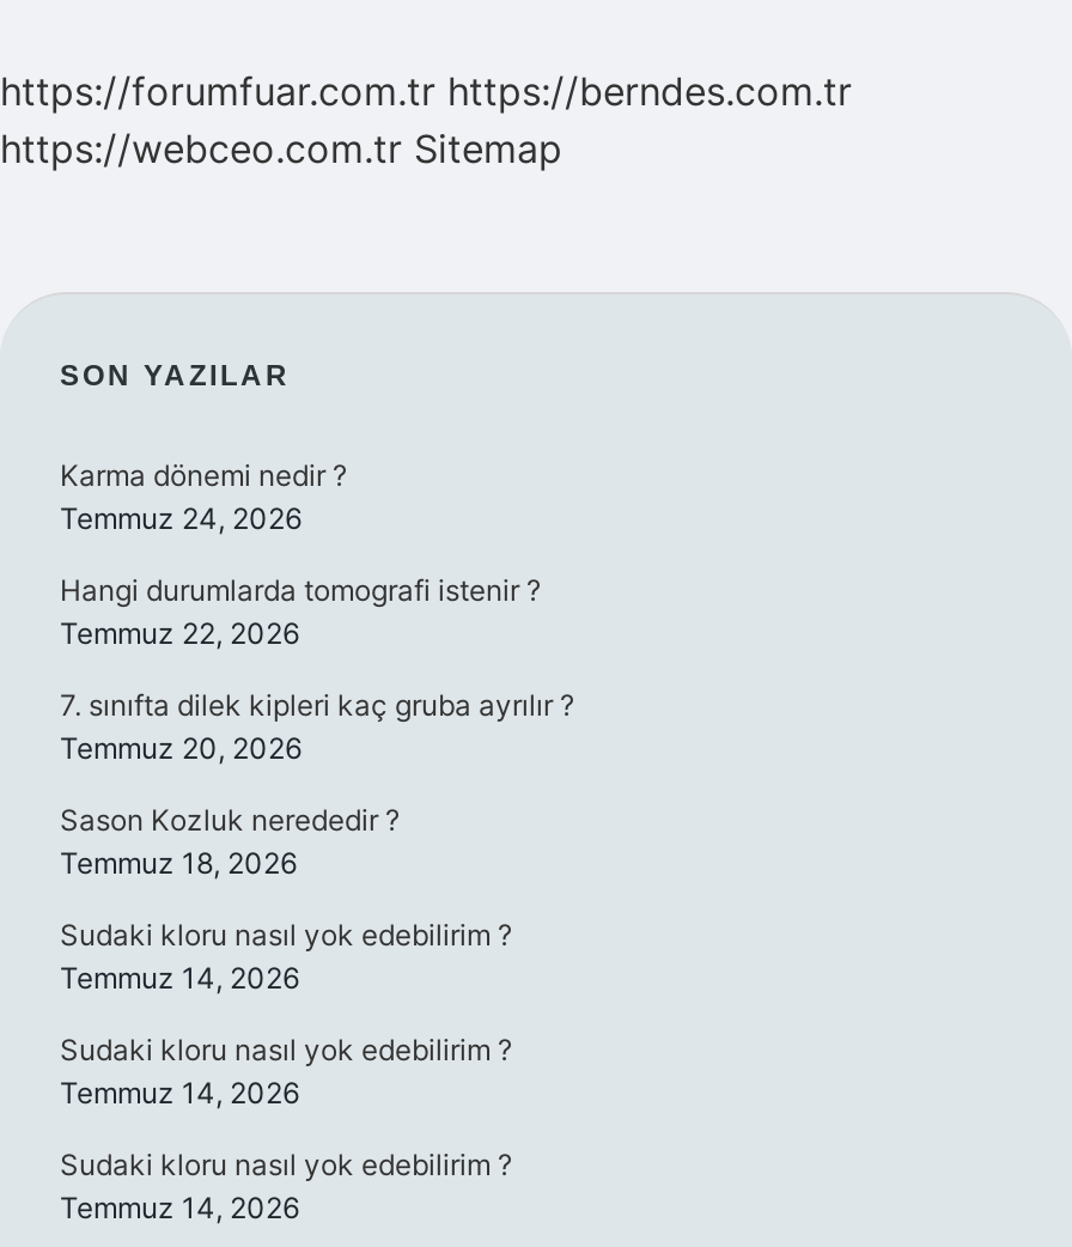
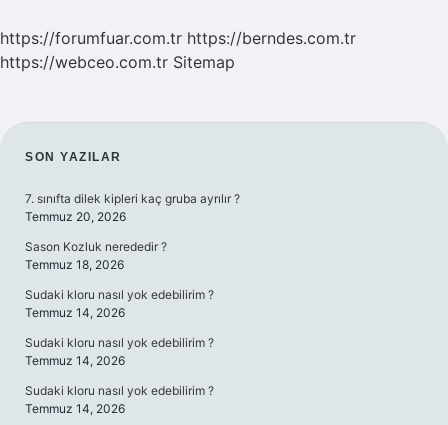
[60,457,541,651] Karma dönemi nedir ? | Temmuz 24, 2026 | Hangi durumlarda tomografi istenir ? | Temmuz 22, 2026 -> none

